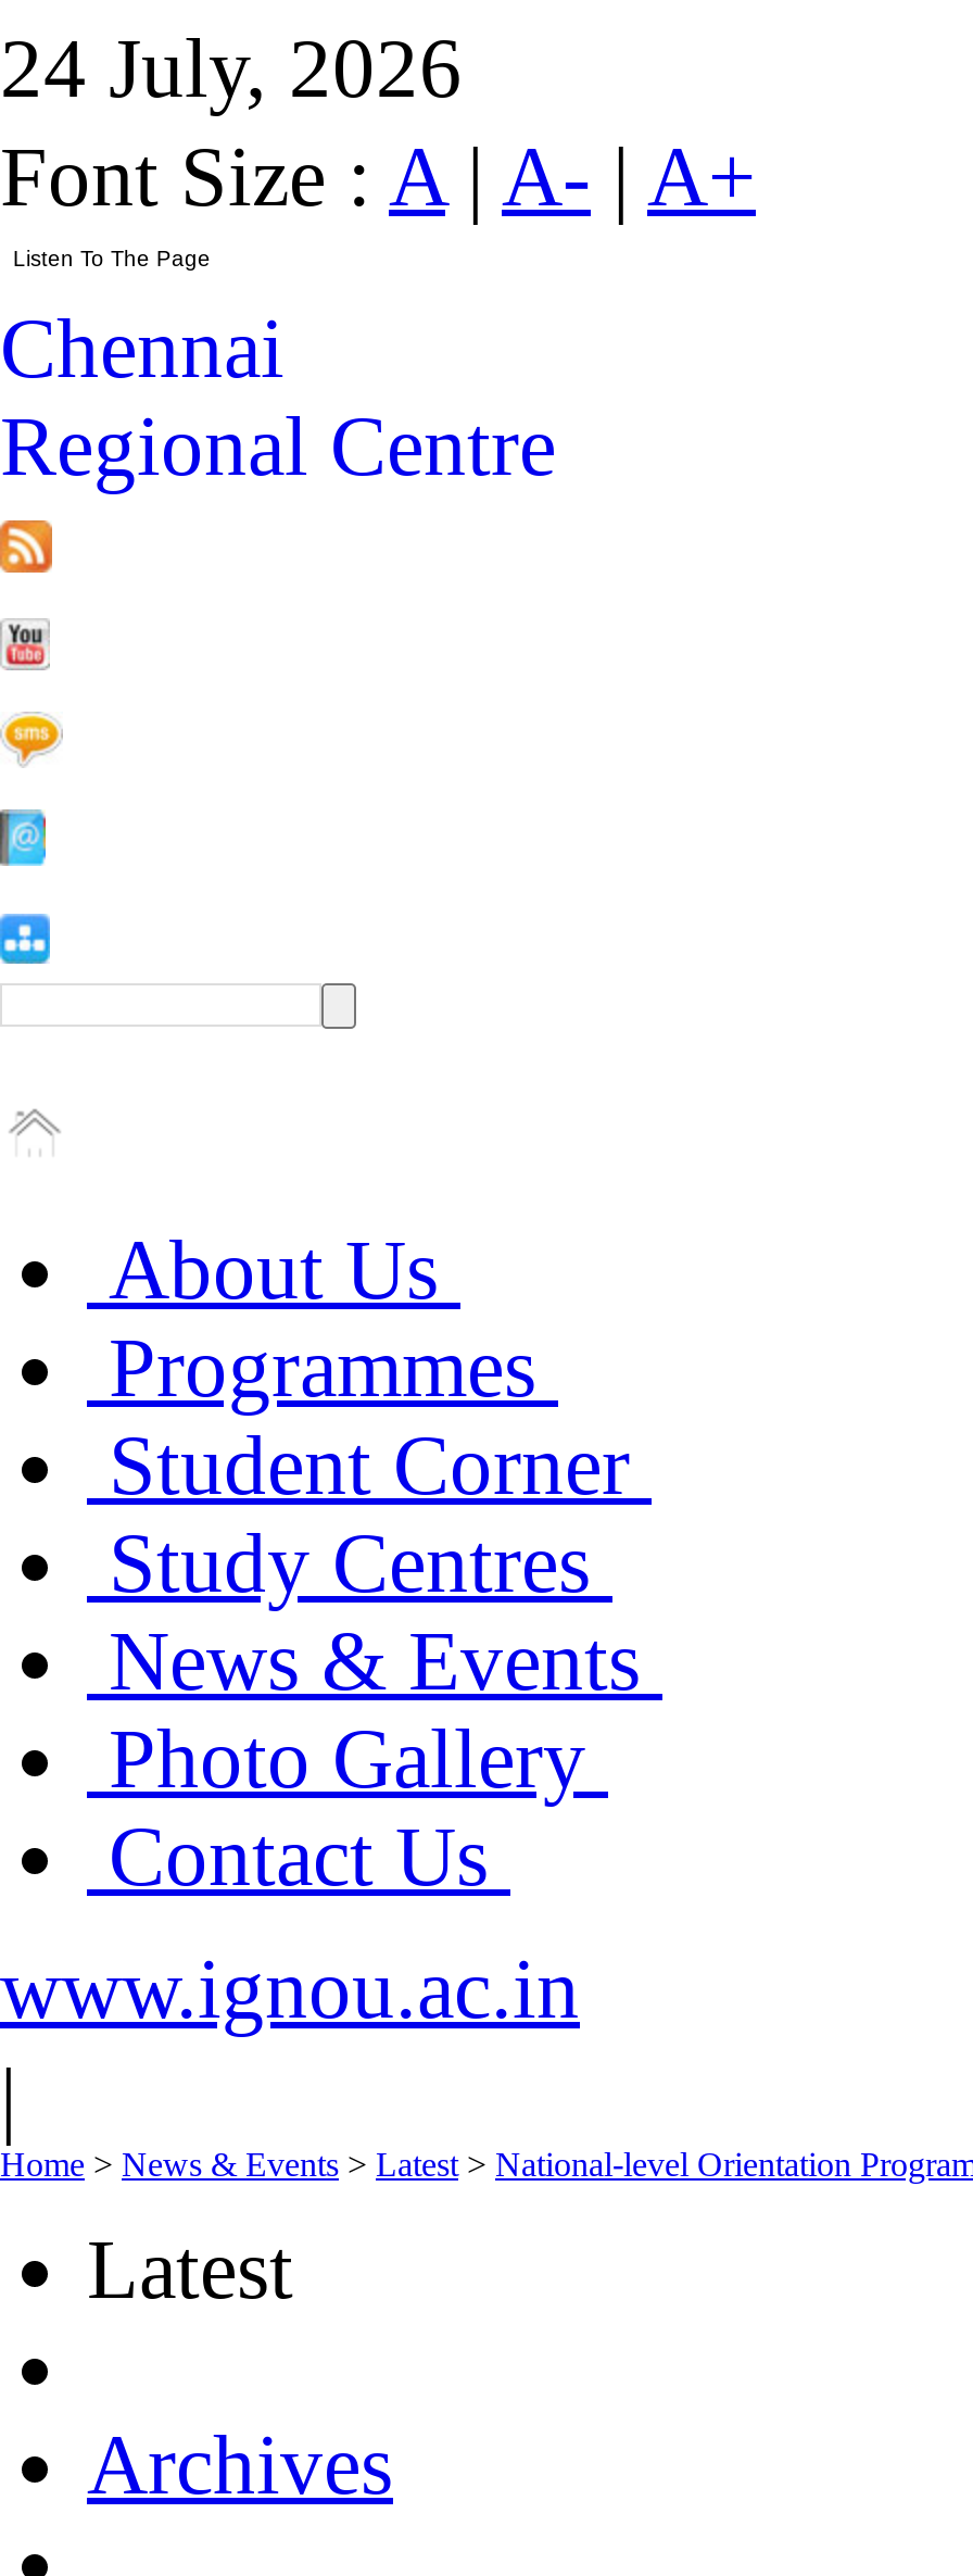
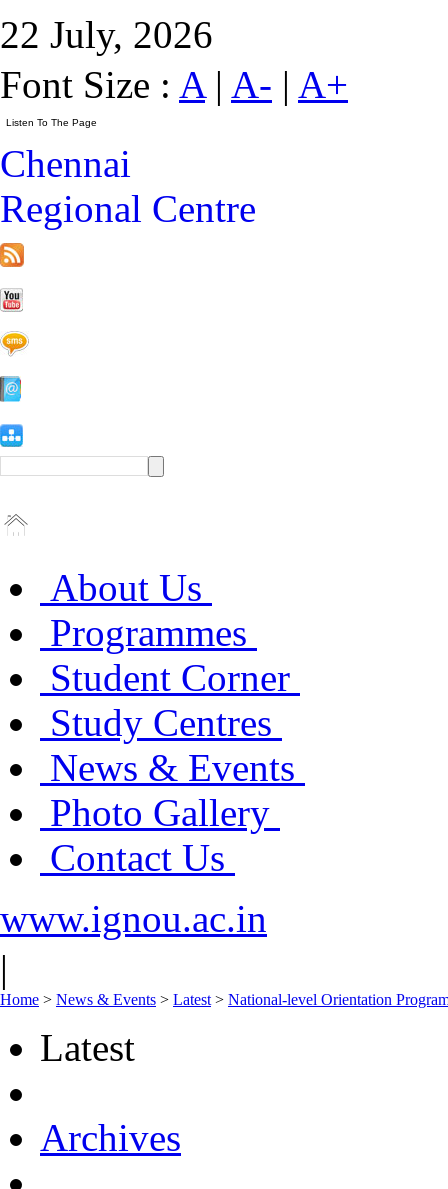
[0,21,463,114] 24 July, 2026 -> [0,13,213,56] 22 July, 2026

